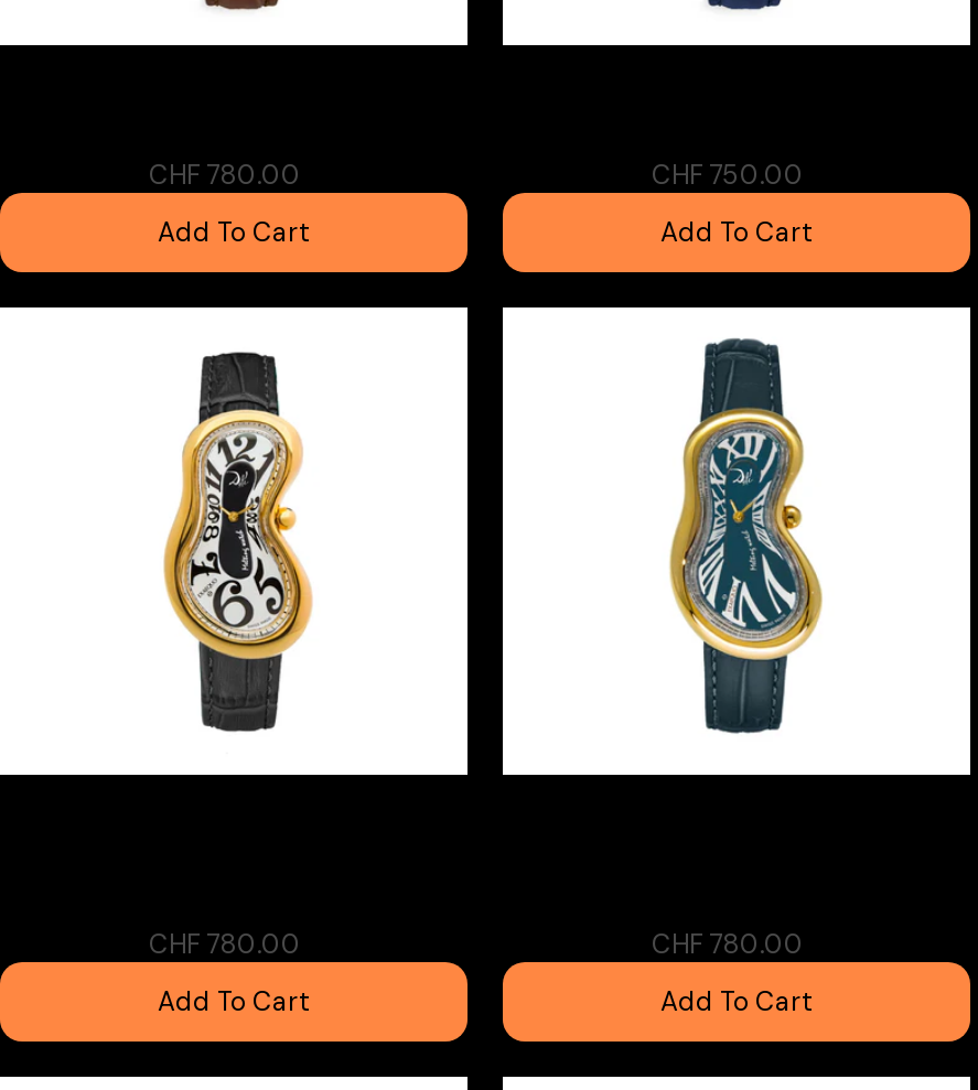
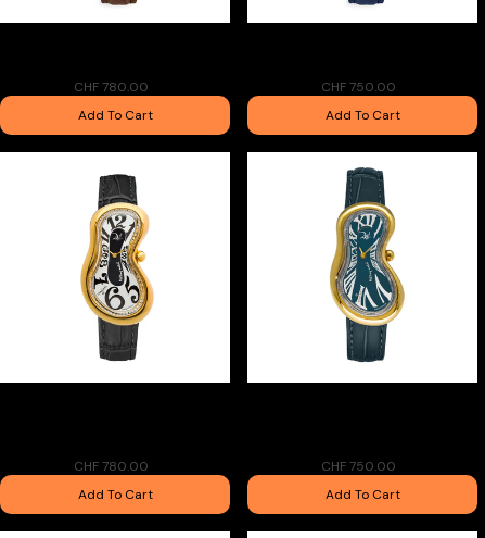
[652,928,804,963] CHF 780.00 -> [321,457,395,475] CHF 750.00

